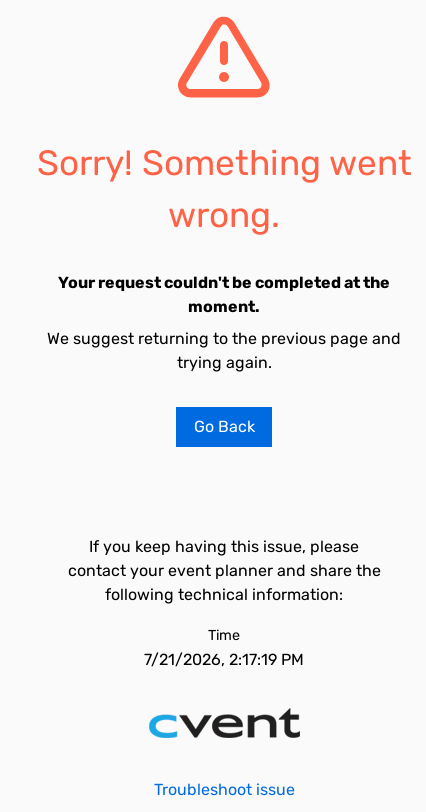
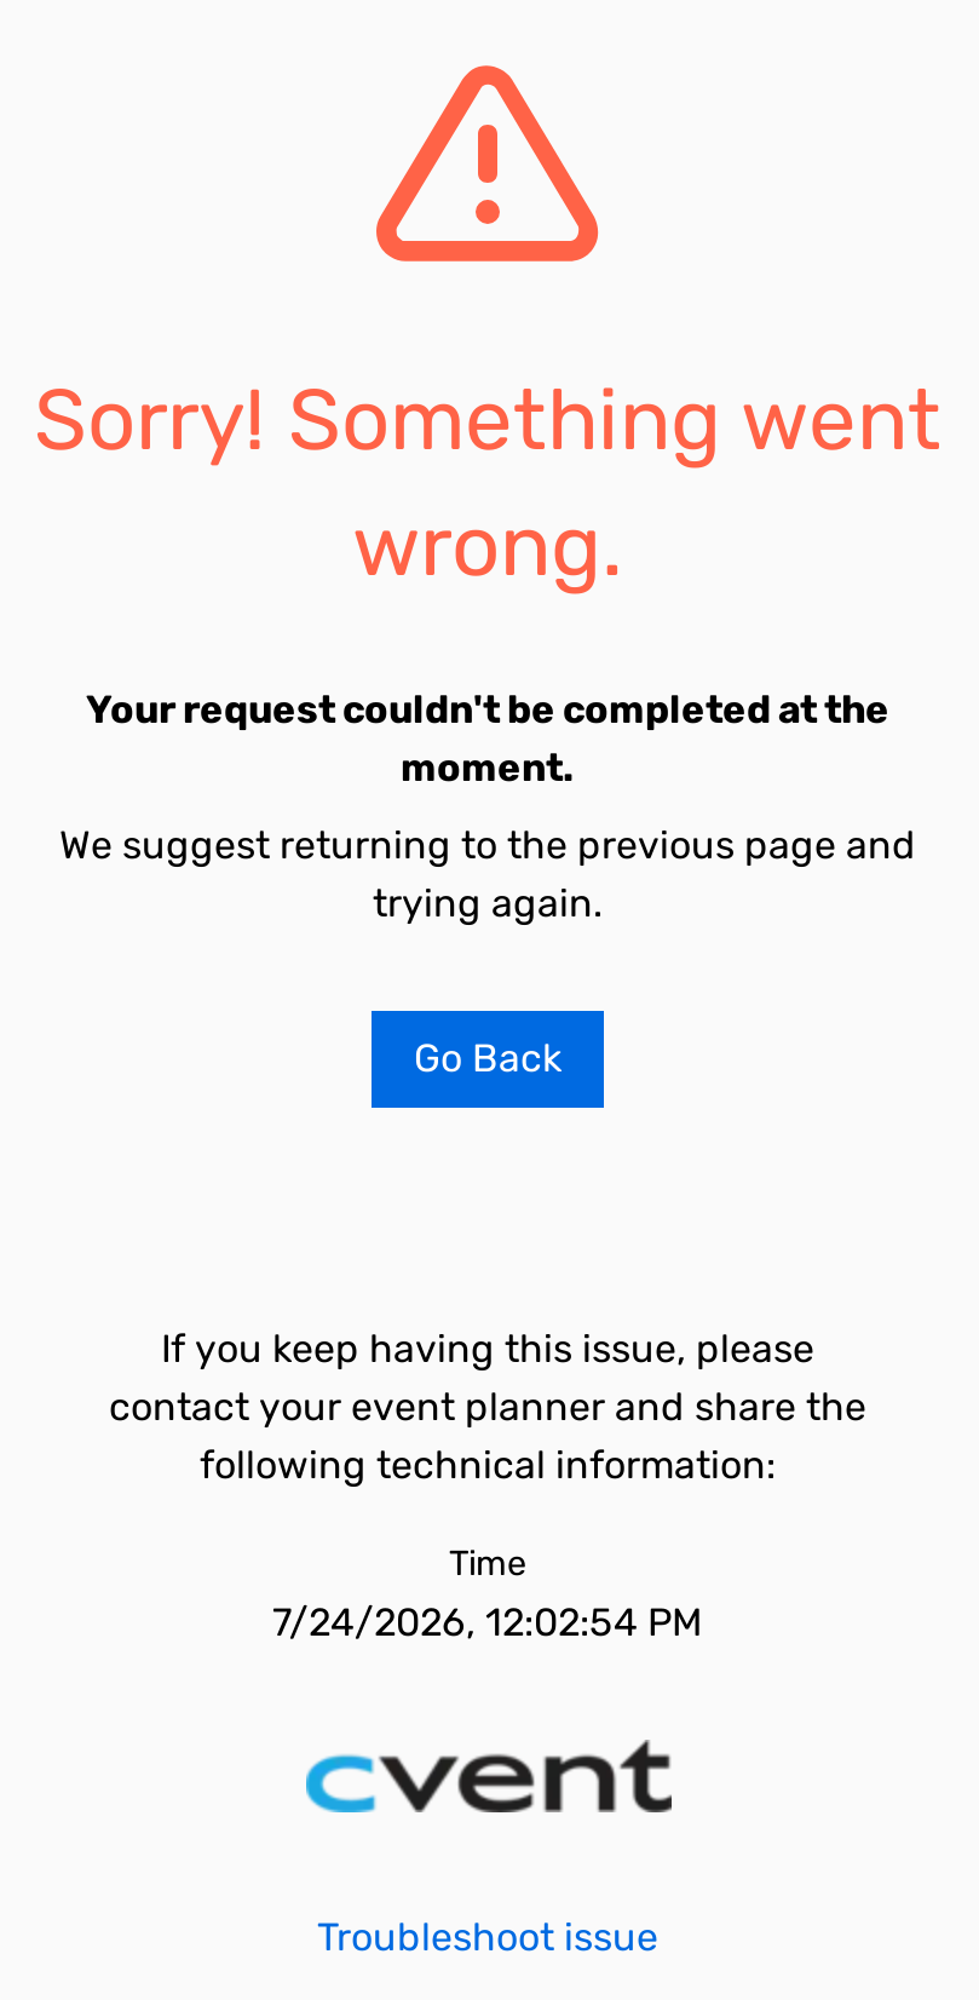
[144,650,304,669] 7/21/2026, 2:17:19 PM -> [272,1599,703,1645] 7/24/2026, 12:02:54 PM

